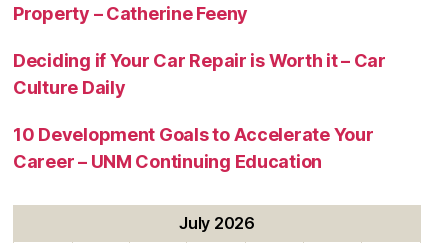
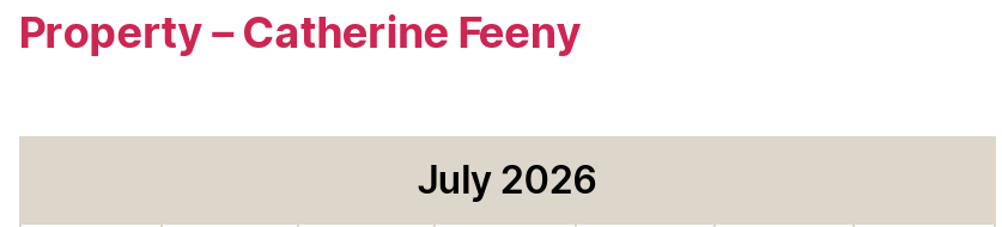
[13,50,386,172] Deciding if Your Car Repair is Worth it – Car | Culture Daily | 10 Development Goals to Accelerate Your | Career – UNM Continuing Education -> none

